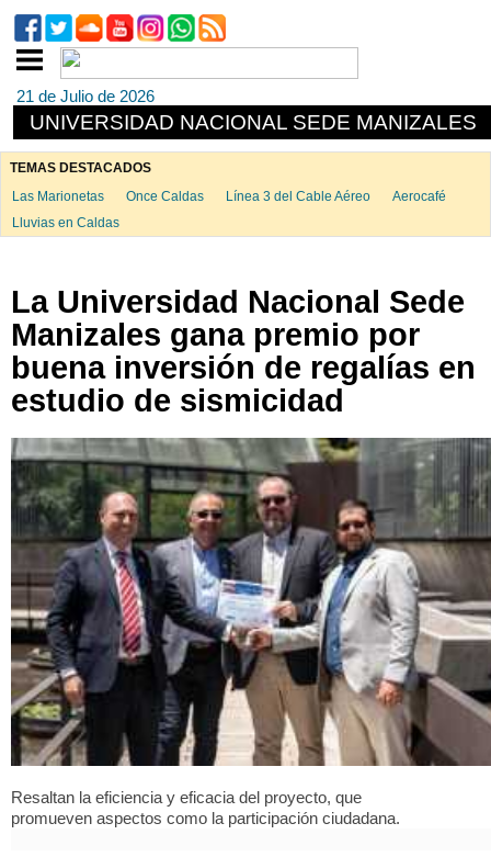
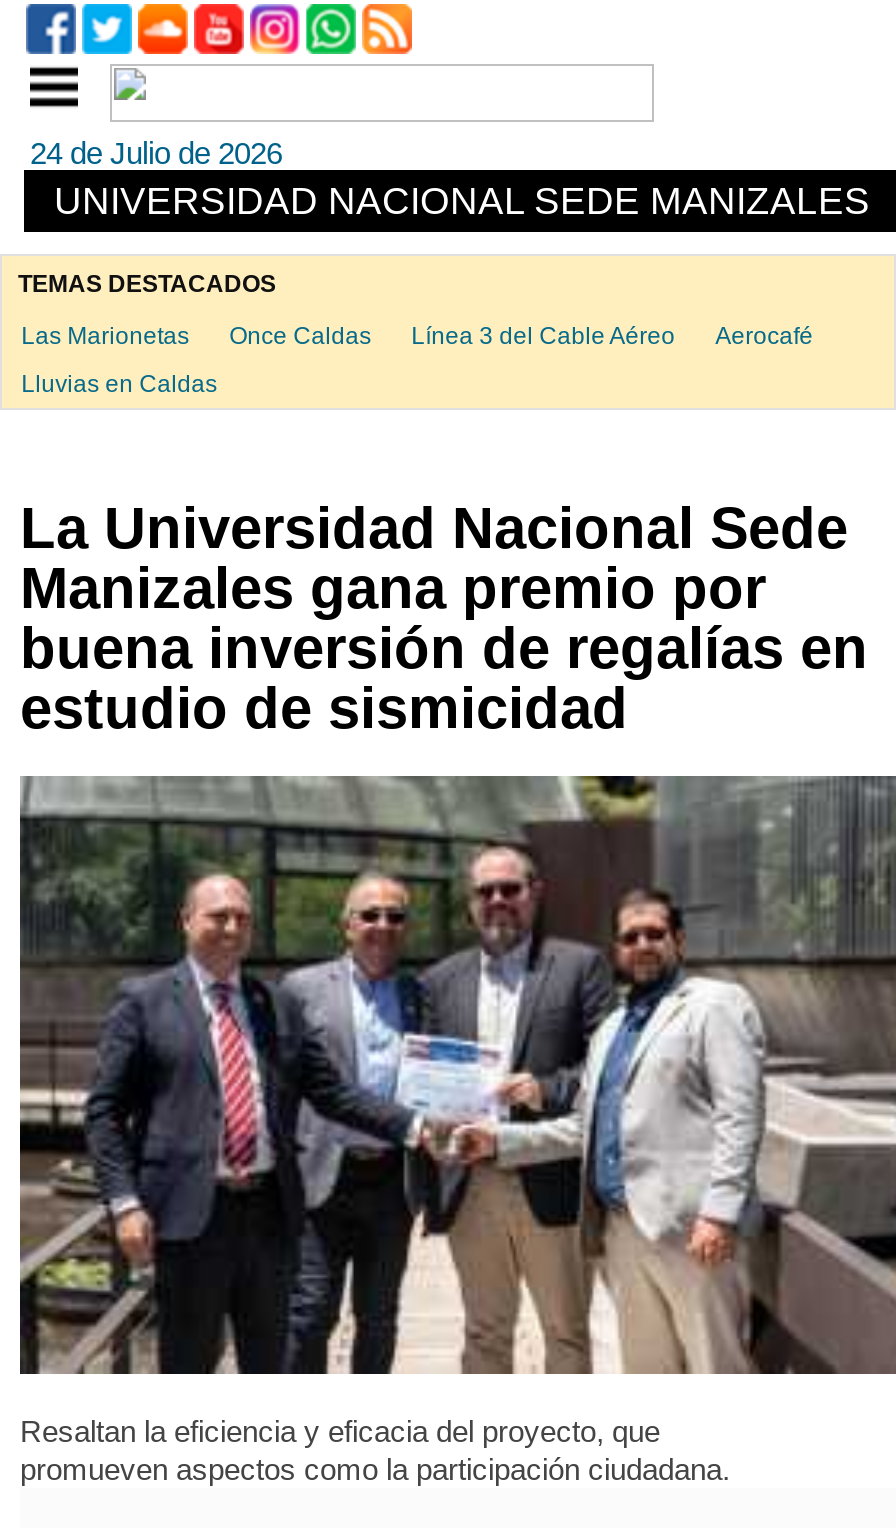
[16,87,155,105] 21 de Julio de 2026 -> [30,136,282,170] 24 de Julio de 2026

